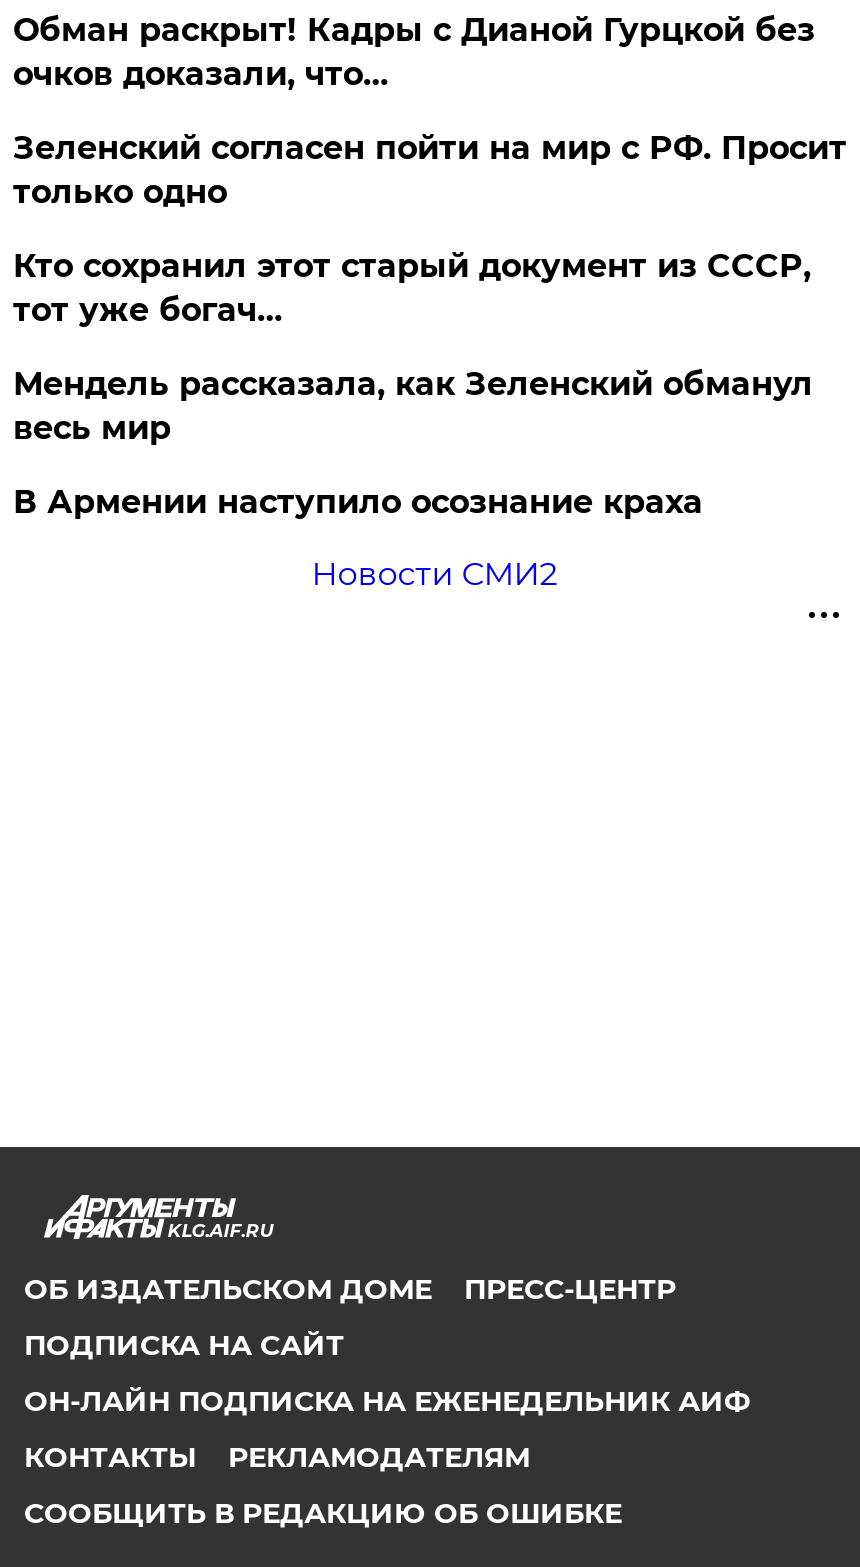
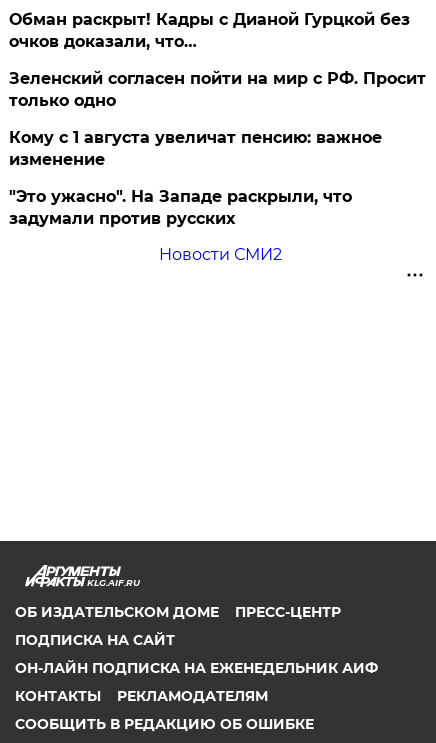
[13,247,813,521] Кто сохранил этот старый документ из СССР, | тот уже богач… | Мендель рассказала, как Зеленский обманул | весь мир | В Армении наступило осознание краха -> [9,128,382,228] Кому с 1 августа увеличат пенсию: важное | изменение | "Это ужасно". На Западе раскрыли, что | задумали против русских

